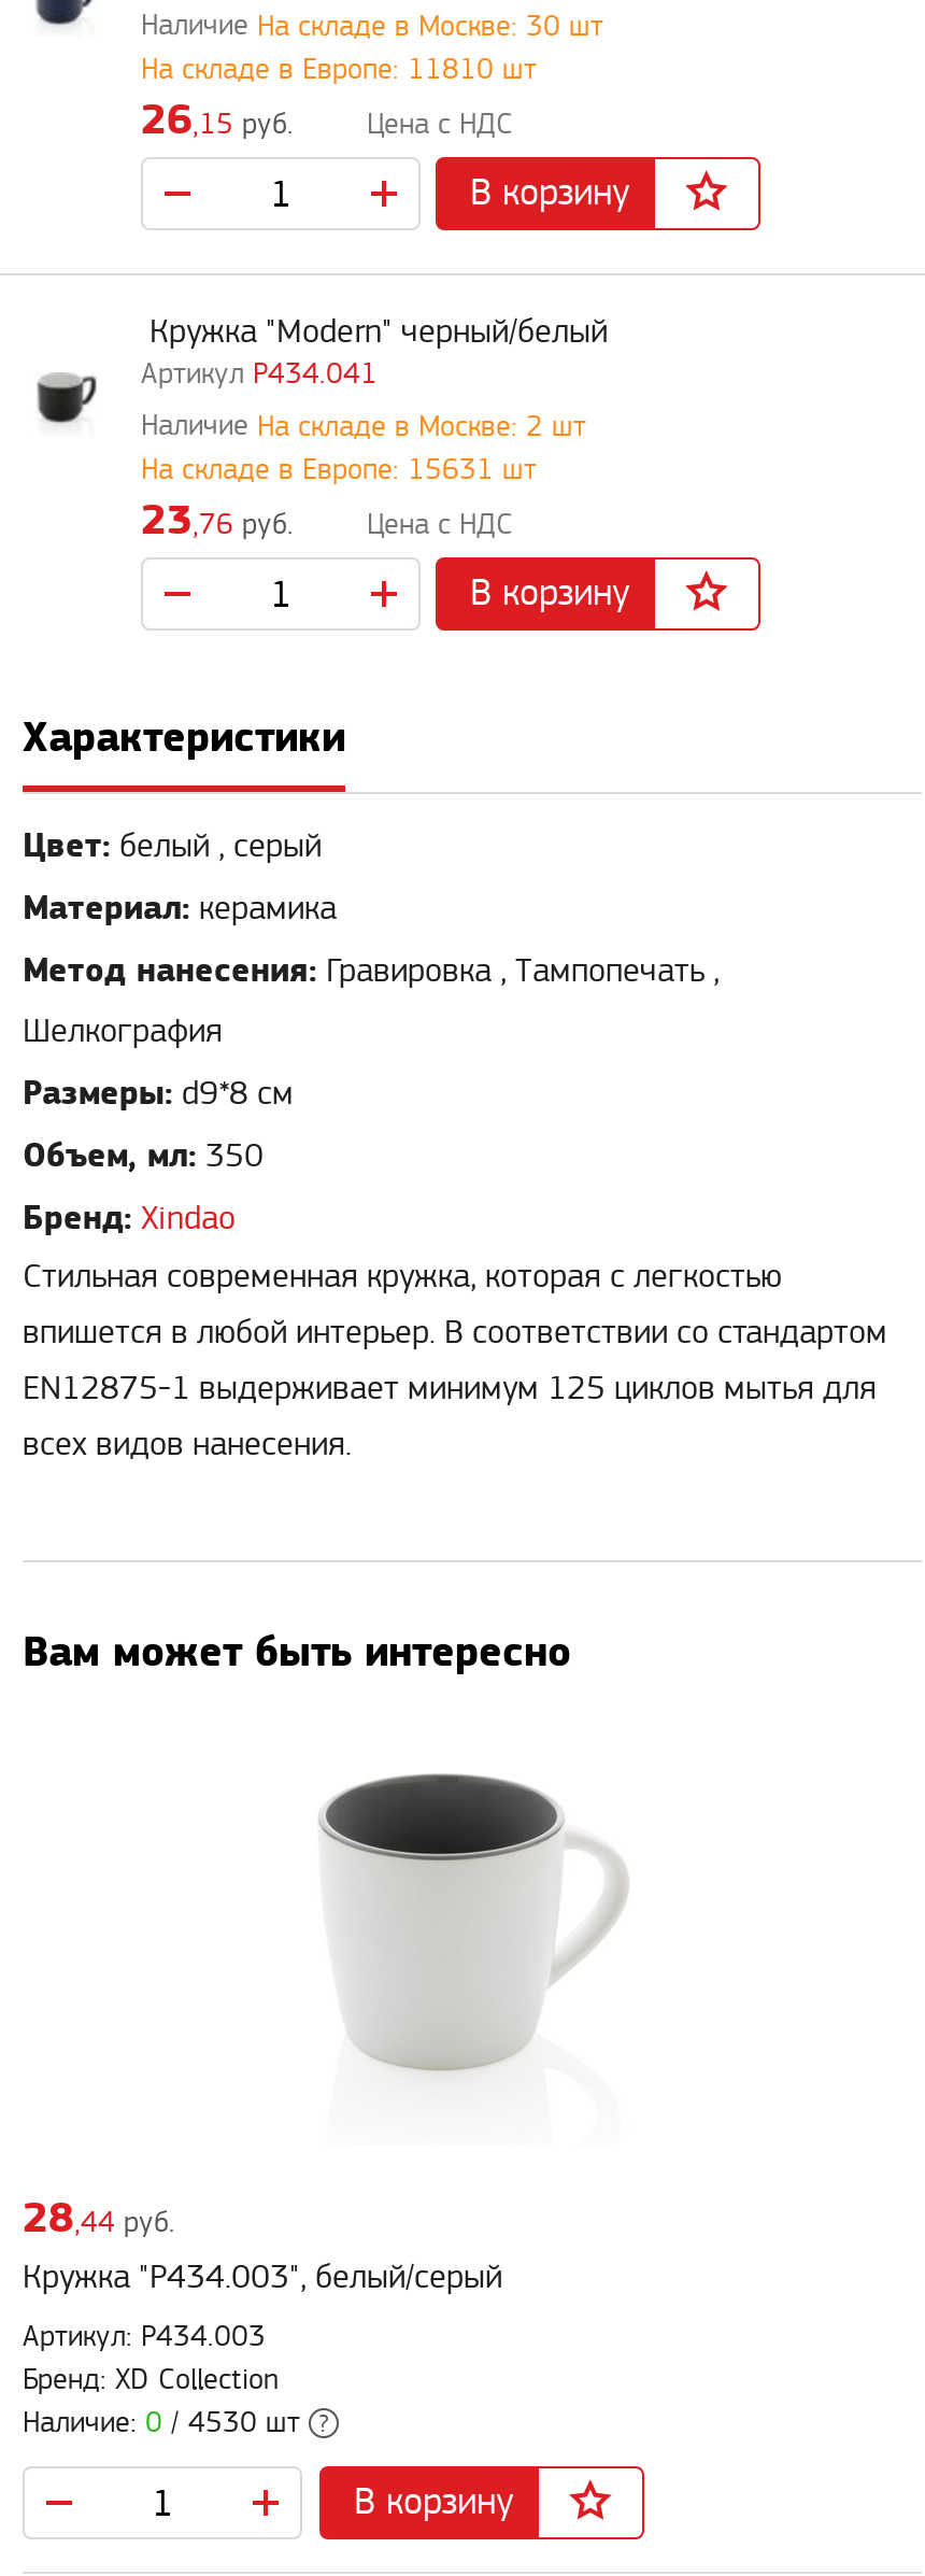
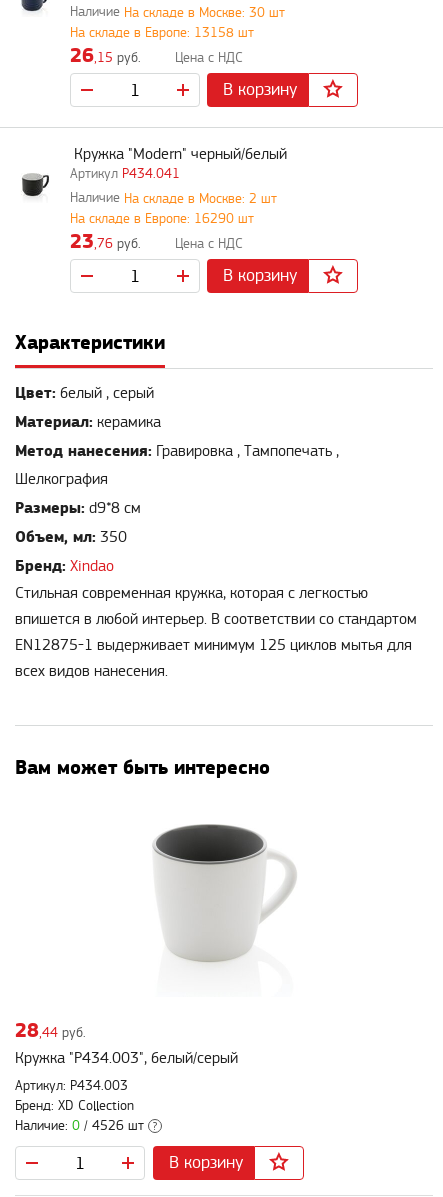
[141,55,537,85] На складе в Европе: 11810 шт -> [70,26,254,40] На складе в Европе: 13158 шт
[141,455,537,486] На складе в Европе: 15631 шт -> [70,212,254,226] На складе в Европе: 16290 шт
[23,2408,300,2438] Наличие: 0 / 4530 шт -> [15,1119,144,1133] Наличие: 0 / 4526 шт

